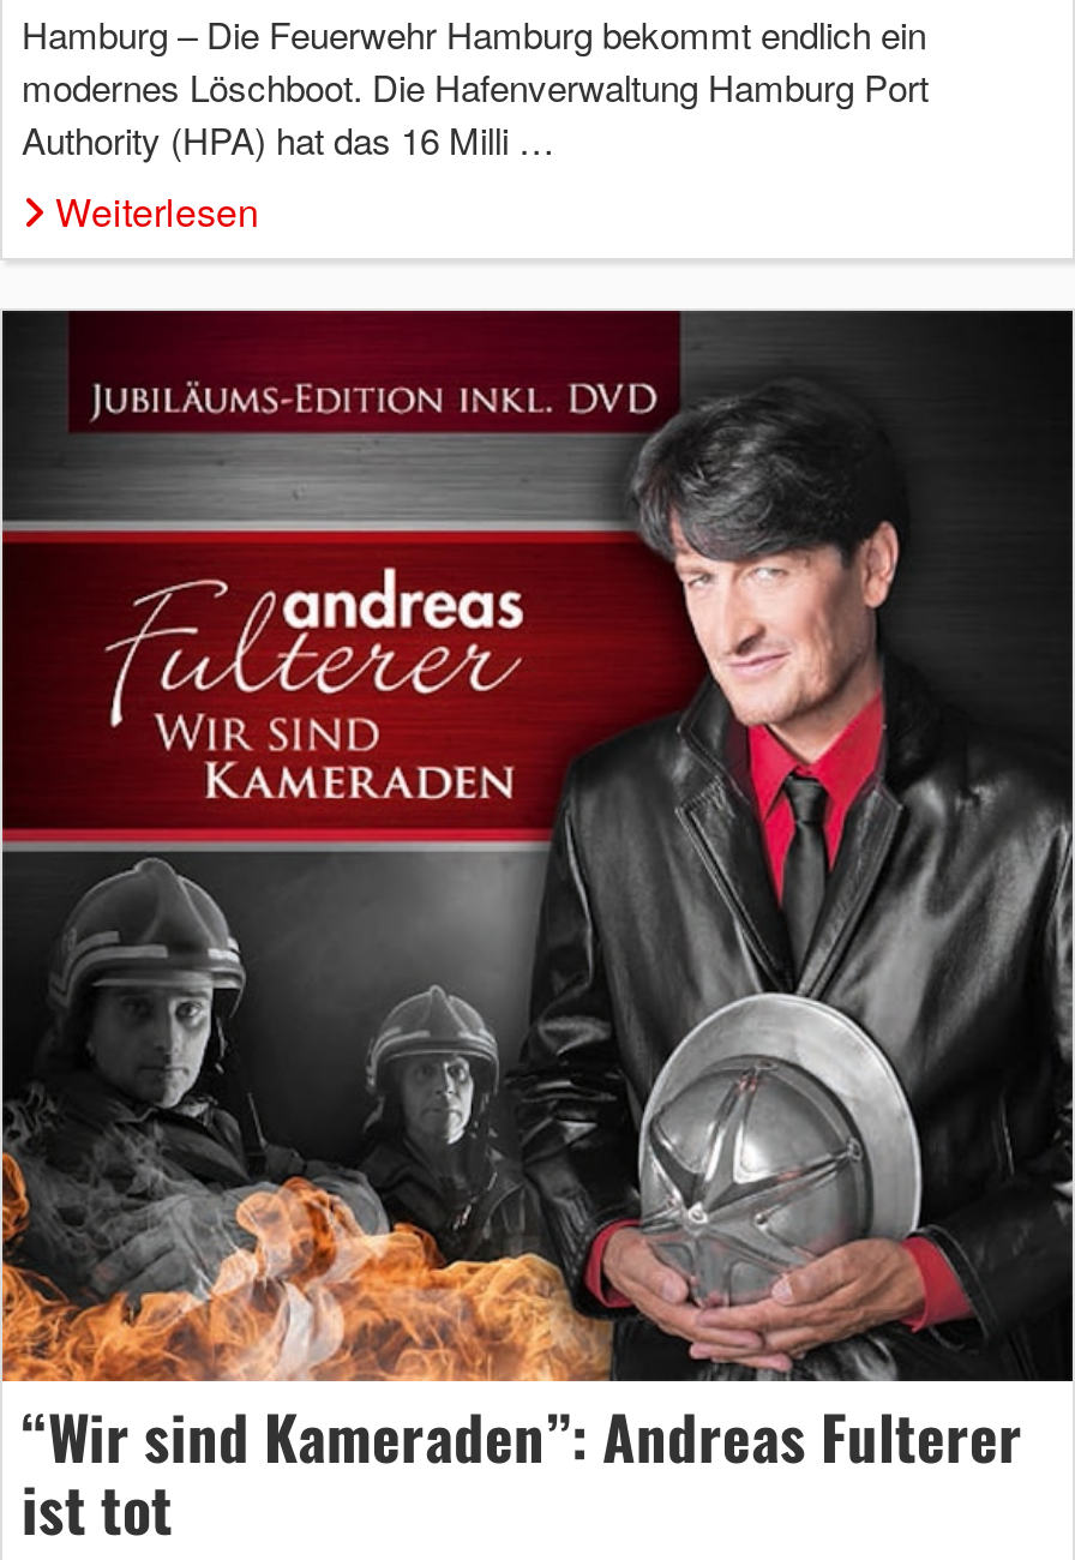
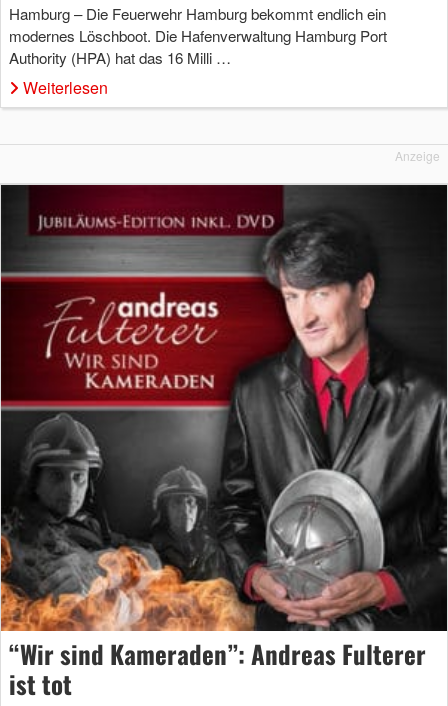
none -> [395,147,440,164] Anzeige

